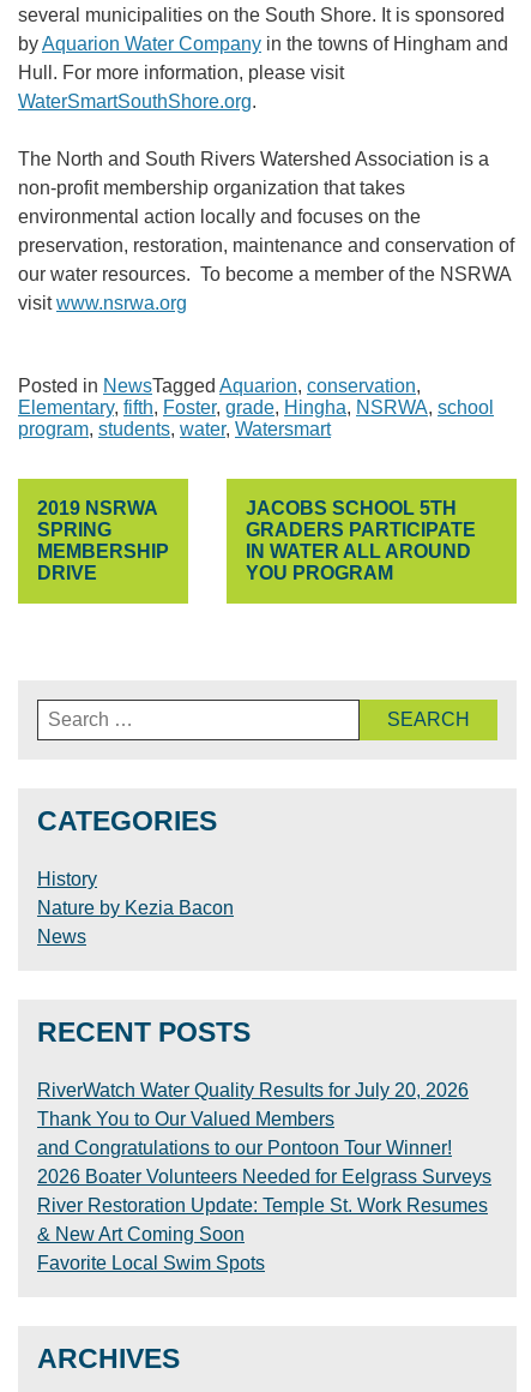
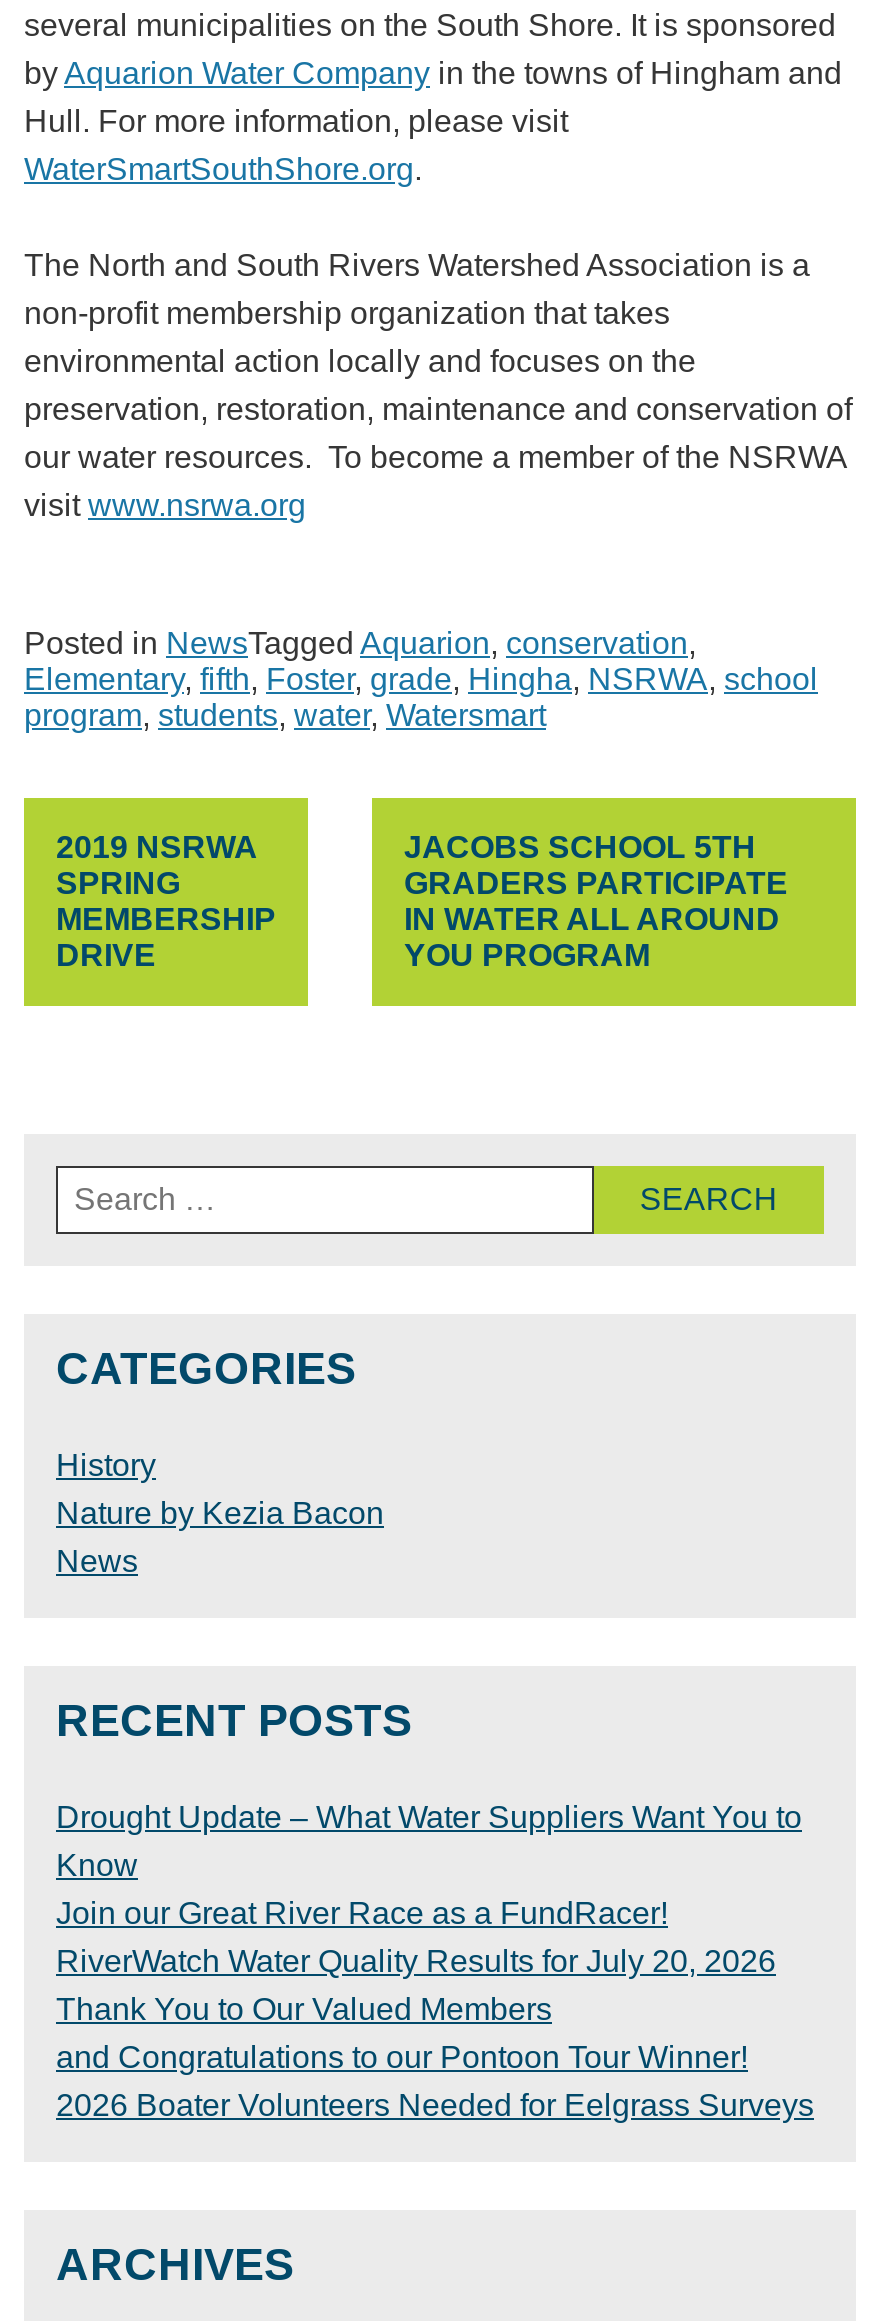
none -> [56,1800,802,1930] Drought Update – What Water Suppliers Want You to | Know | Join our Great River Race as a FundRacer!
moved [37,1080,491,1187] -> [56,1944,814,2122]: RiverWatch Water Quality Results for July 20, 2026 | Thank You to Our Valued Members | and Congratulations to our Pontoon Tour Winner! | 2026 Boater Volunteers Needed for Eelgrass Surveys
[37,1195,488,1273] River Restoration Update: Temple St. Work Resumes | & New Art Coming Soon | Favorite Local Swim Spots -> none

